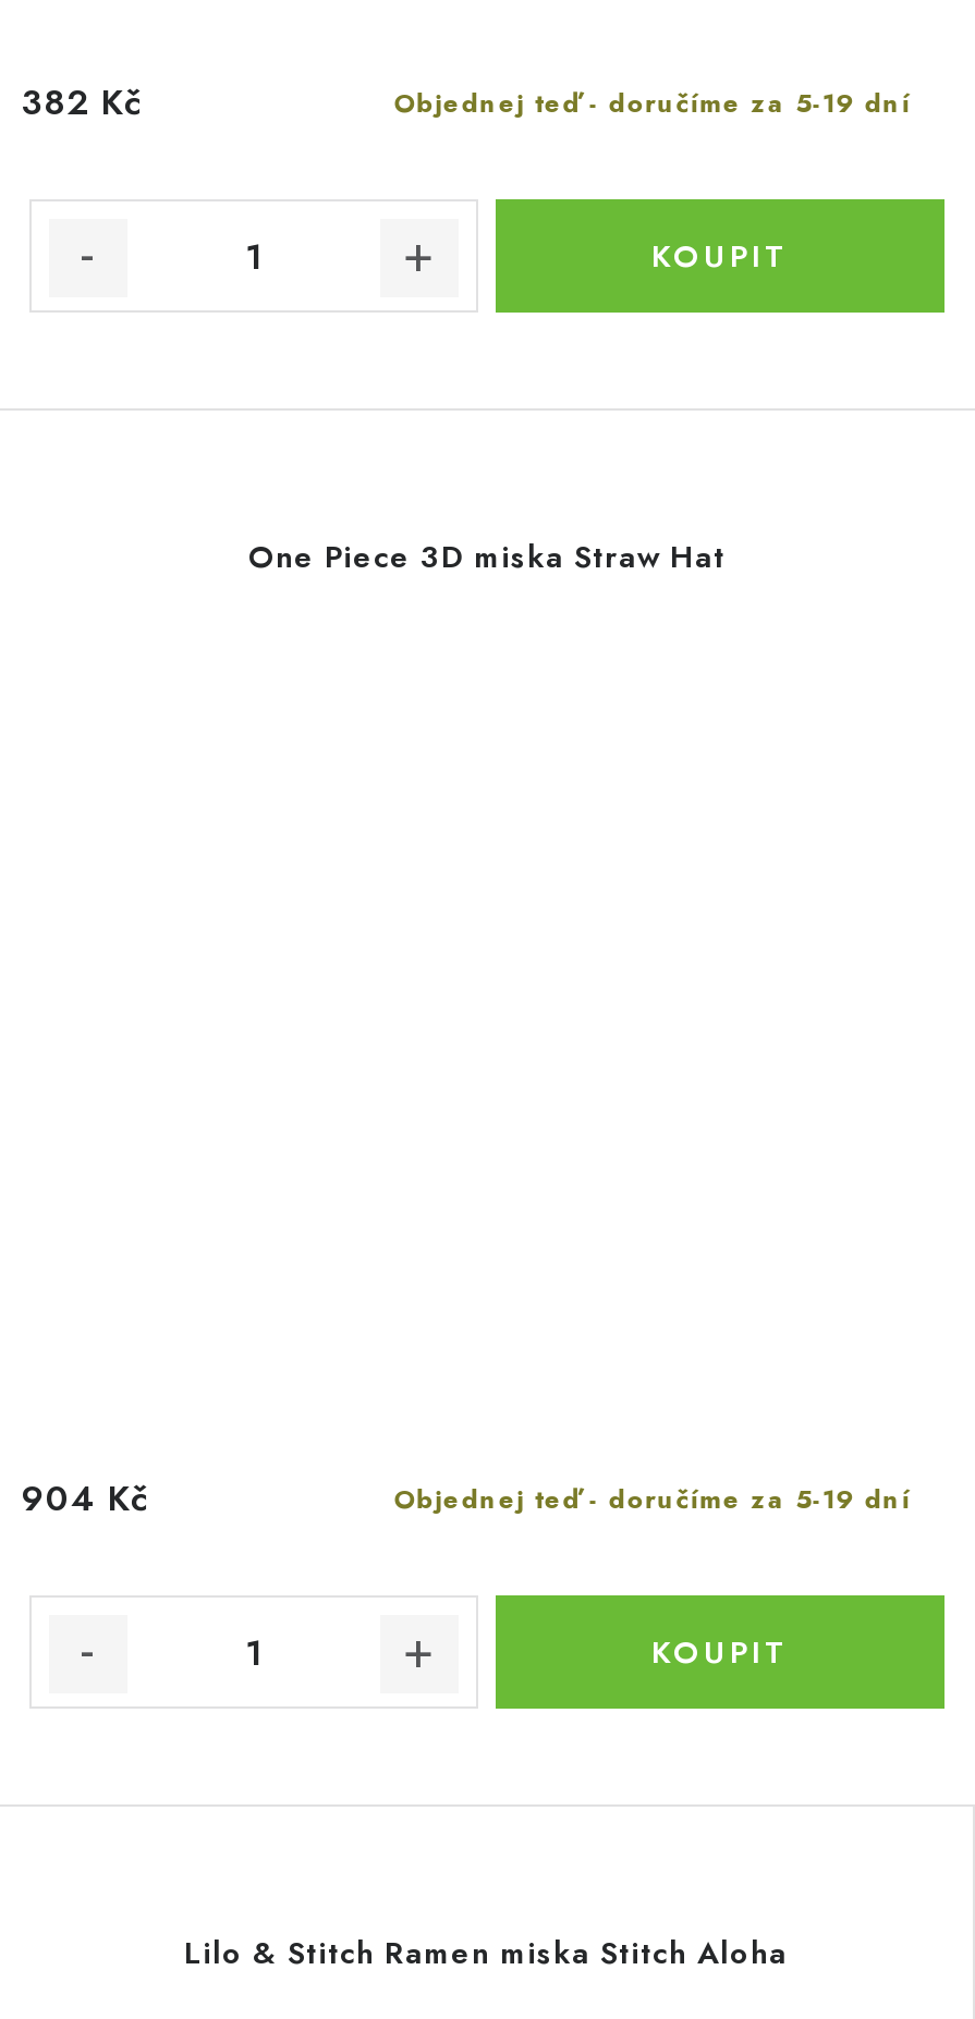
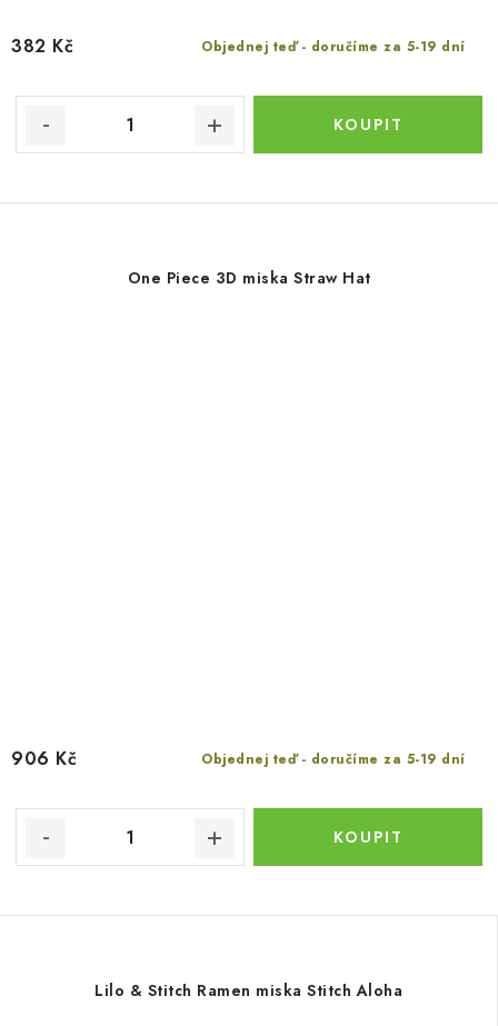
[21,1473,149,1524] 904 Kč -> [11,746,77,771] 906 Kč

